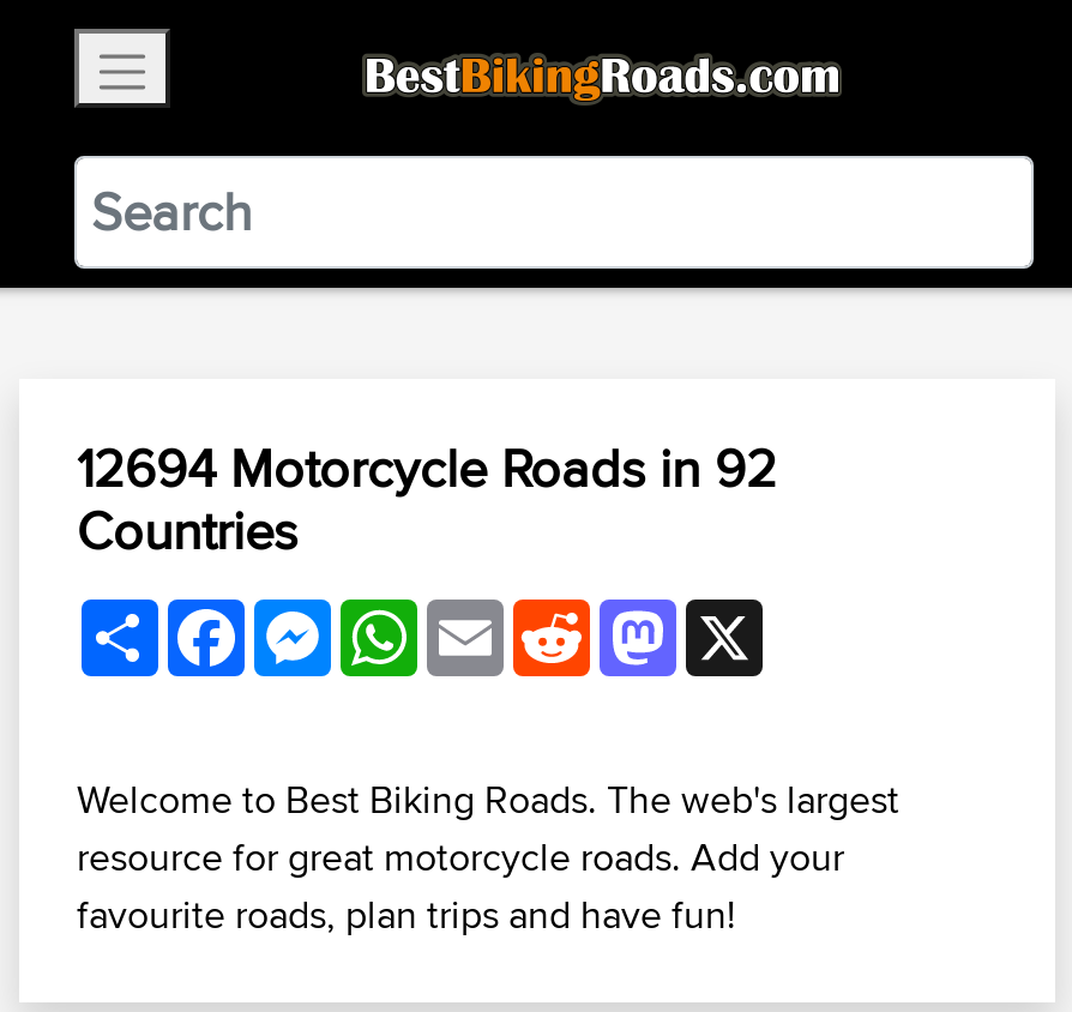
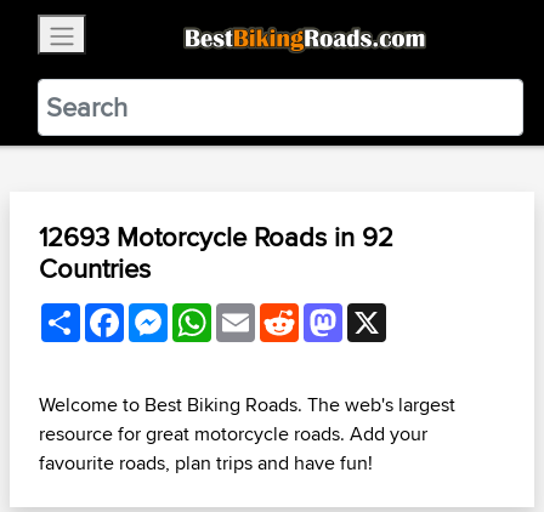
[77,429,777,506] 12694 Motorcycle Roads in 92 -> [39,217,393,256] 12693 Motorcycle Roads in 92

